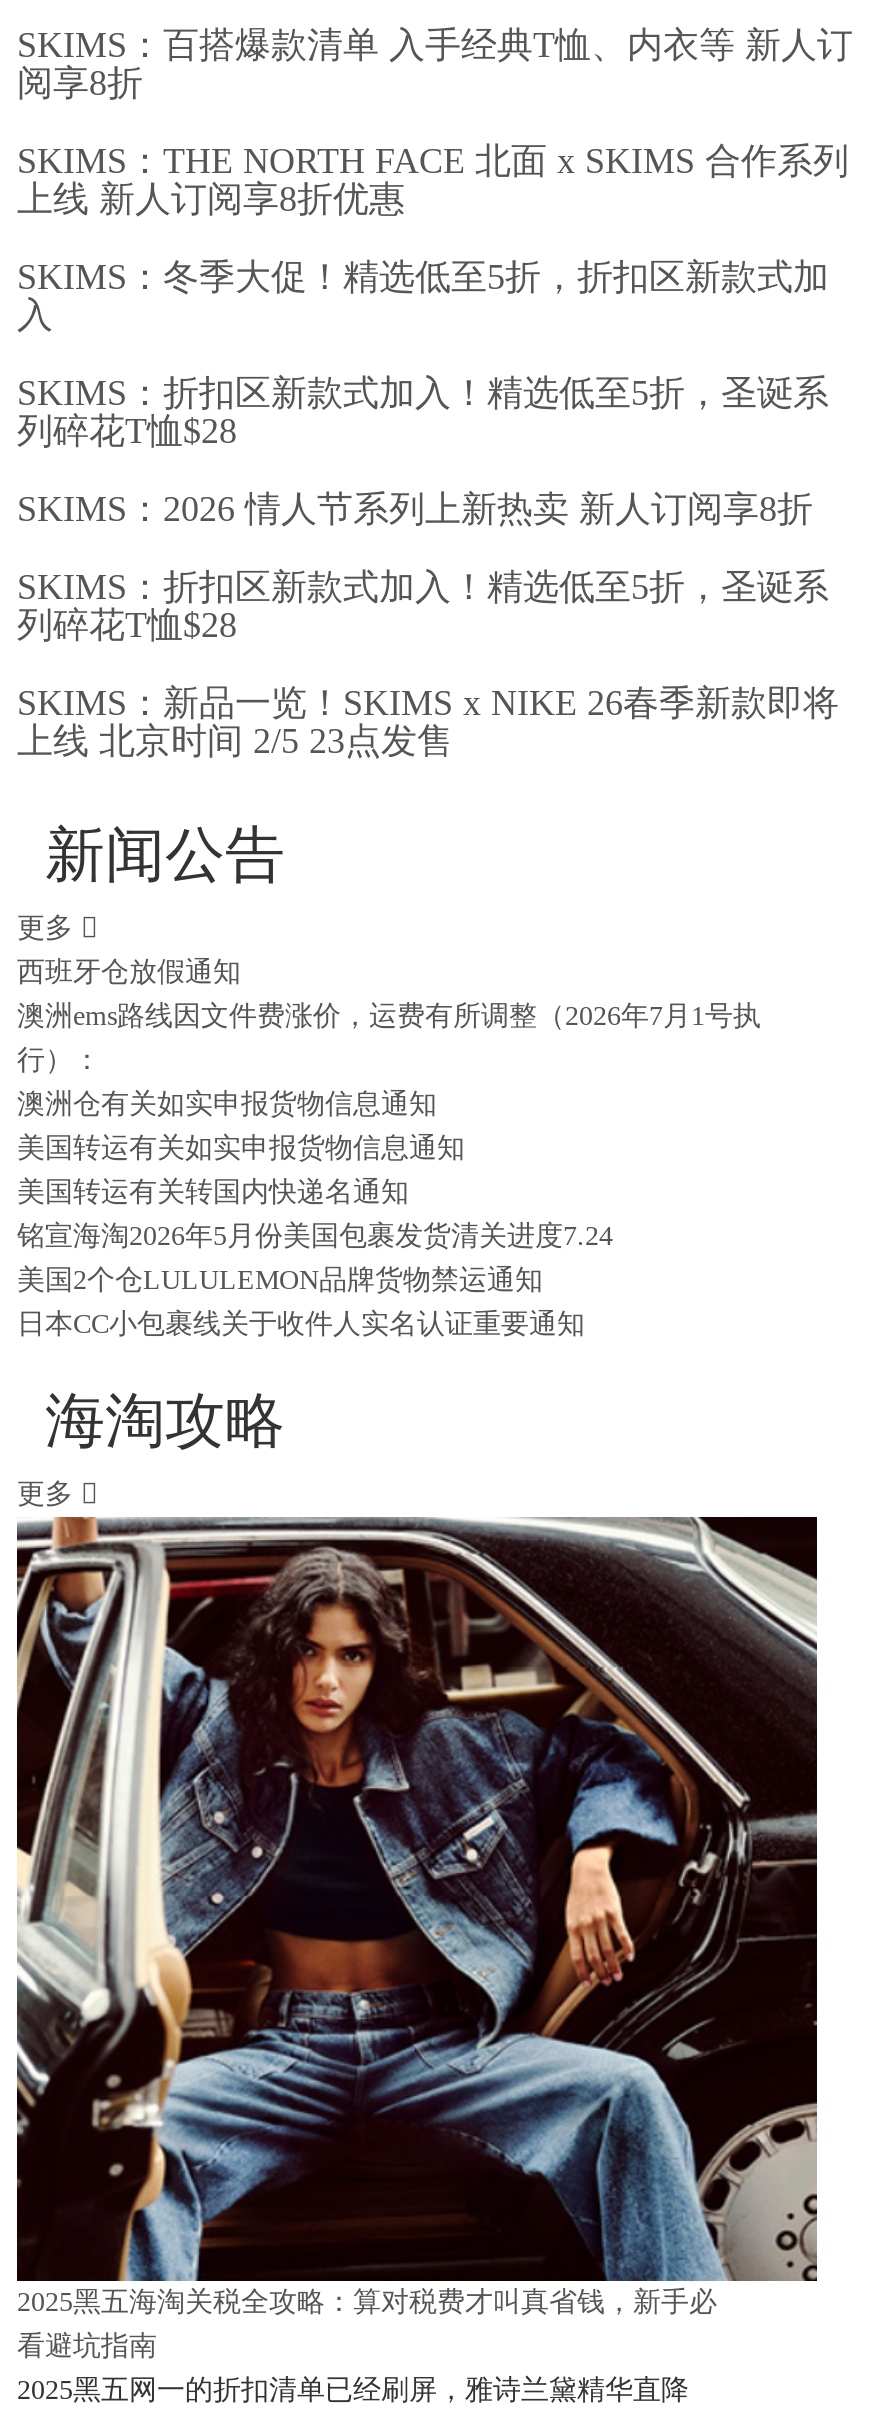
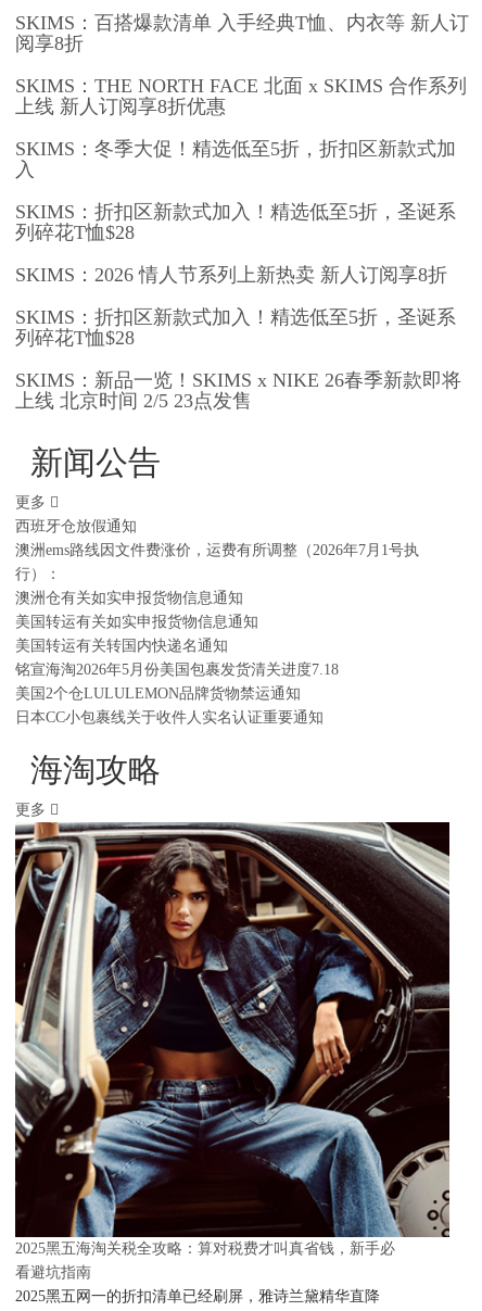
[17,1221,613,1251] 铭宣海淘2026年5月份美国包裹发货清关进度7.24 -> [15,661,339,678] 铭宣海淘2026年5月份美国包裹发货清关进度7.18

